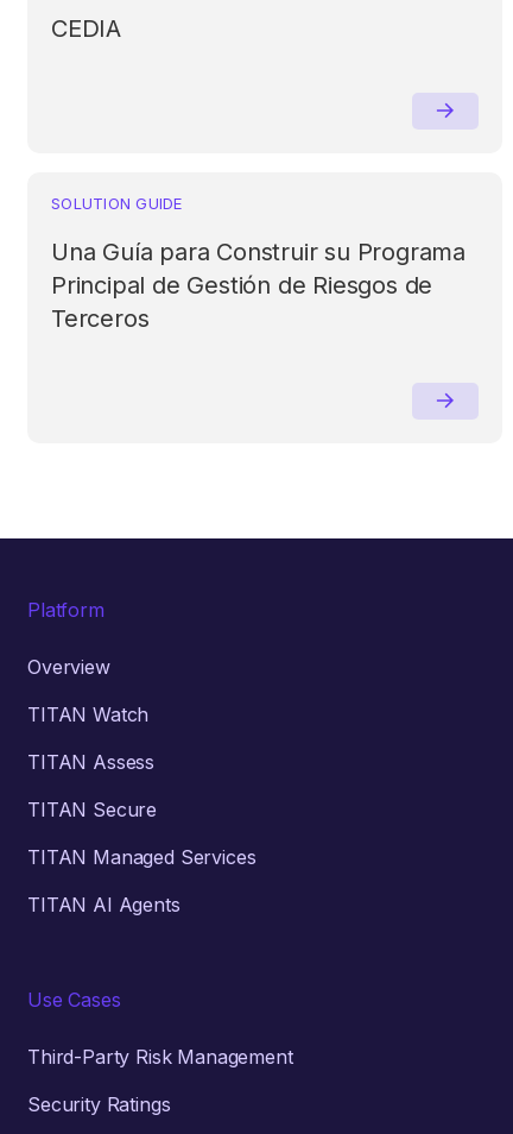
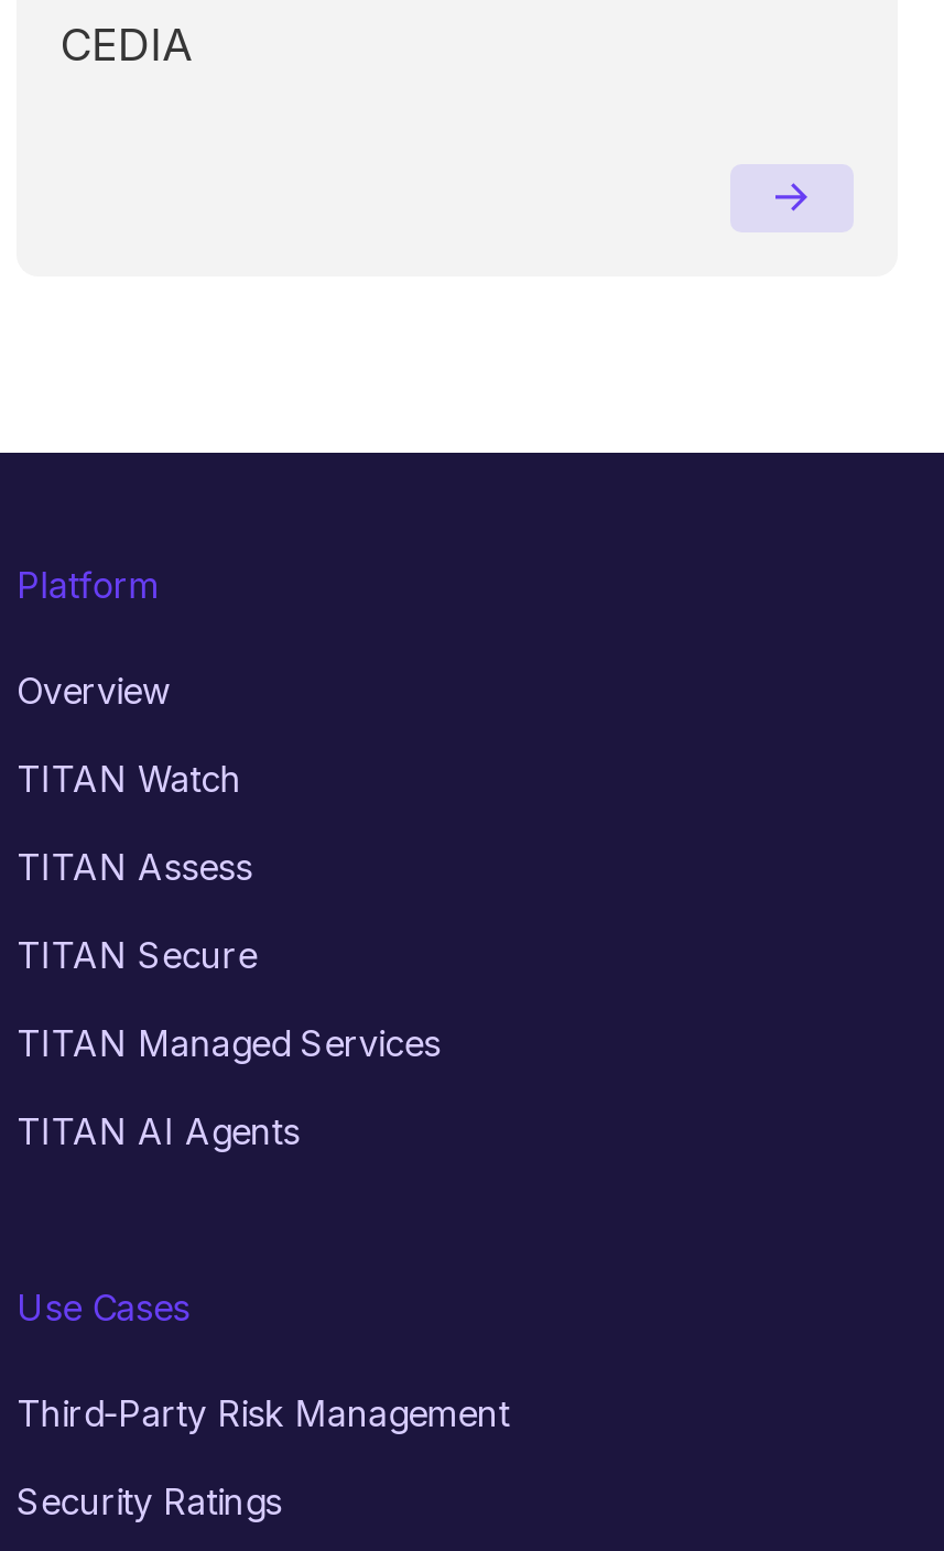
[51,193,465,332] SOLUTION GUIDE | Una Guía para Construir su Programa | Principal de Gestión de Riesgos de | Terceros -> none

